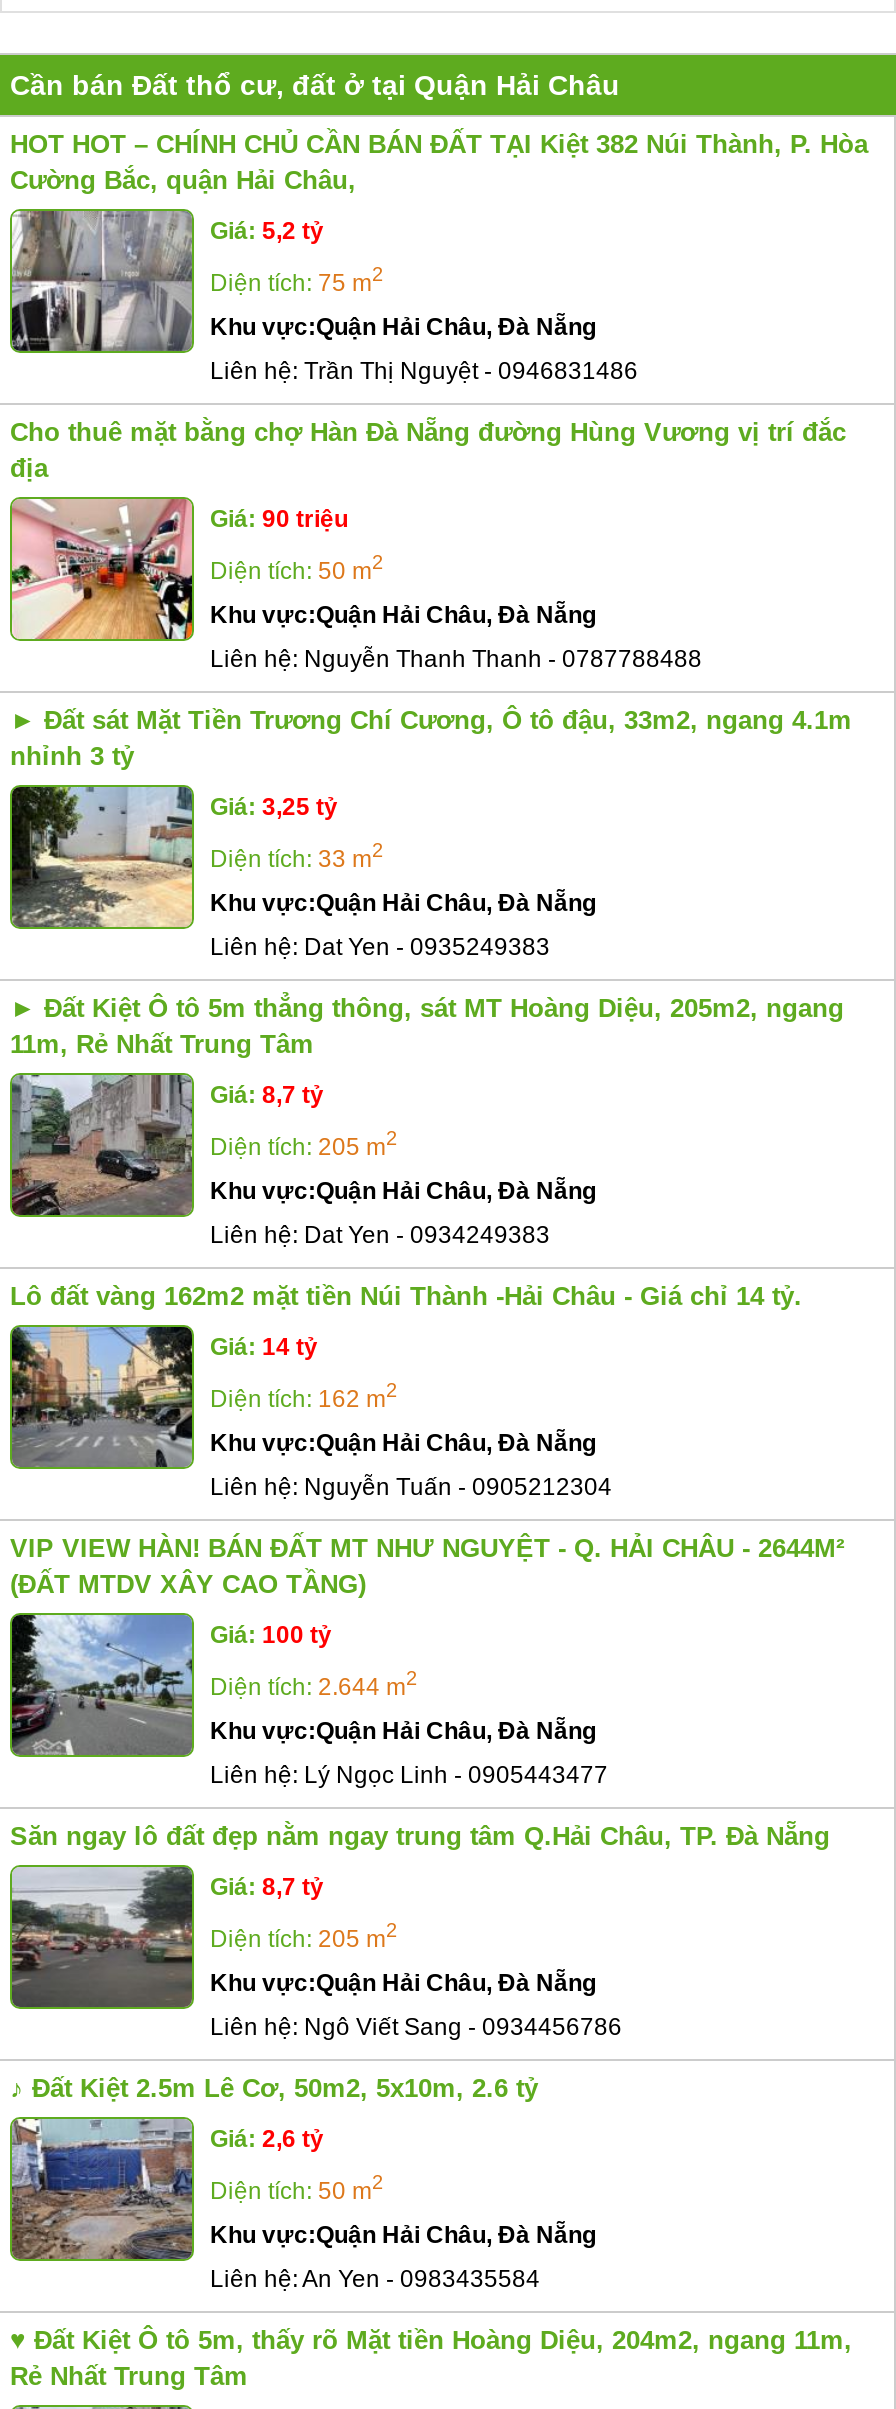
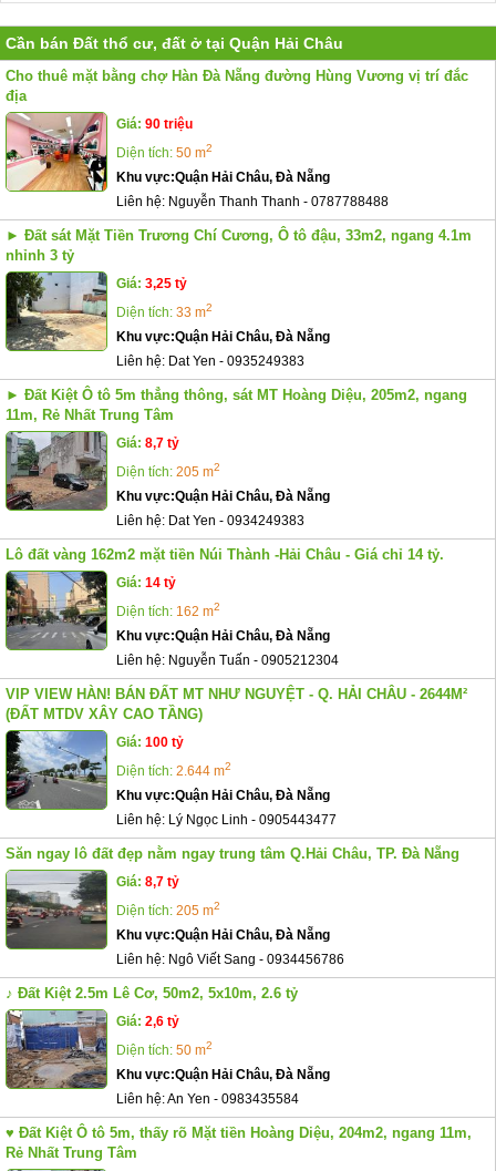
[10,130,868,386] [image] | HOT HOT – CHÍNH CHỦ CẦN BÁN ĐẤT TẠI Kiệt 382 Núi Thành, P. Hòa | Cường Bắc, quận Hải Châu, | Giá: 5,2 tỷ | Diện tích: 75 m2 | Khu vực:Quận Hải Châu, Đà Nẵng | Liên hệ: Trần Thị Nguyệt - 0946831486 -> none

